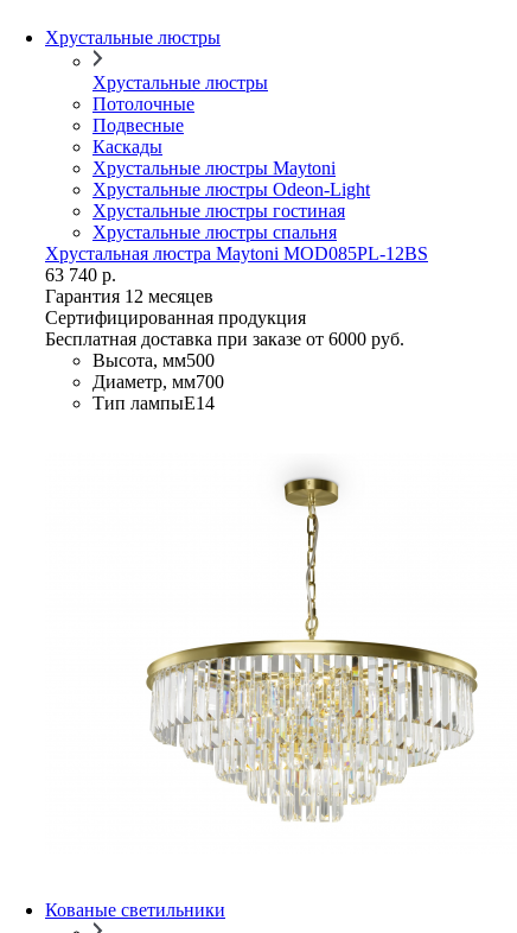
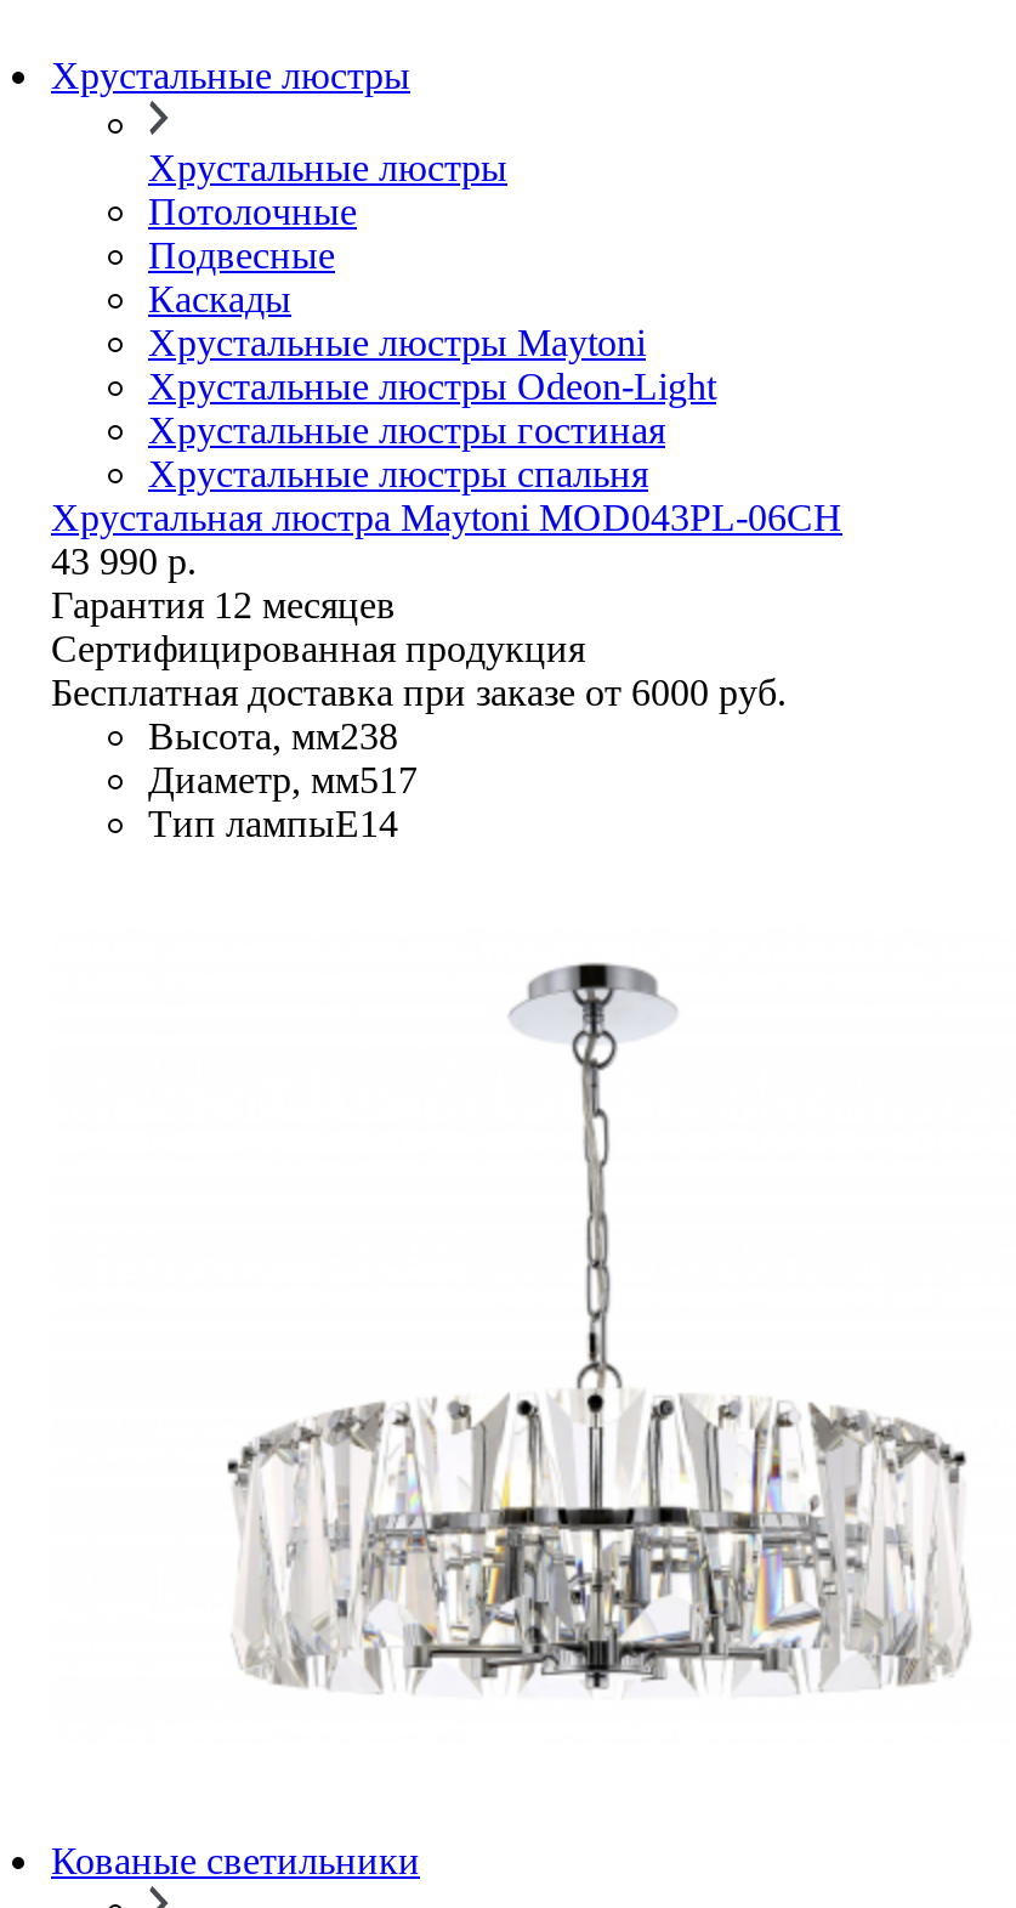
[45,244,428,264] Хрустальная люстра Maytoni MOD085PL-12BS -> [51,497,842,539] Хрустальная люстра Maytoni MOD043PL-06CH
[45,265,116,285] 63 740 р. -> [51,541,197,582] 43 990 р.
[92,351,215,371] Высота, мм500 -> [148,716,398,757] Высота, мм238
[92,372,224,392] Диаметр, мм700 -> [148,760,418,801] Диаметр, мм517
[132,471,494,827] [image] -> [223,961,974,1694] [image]

